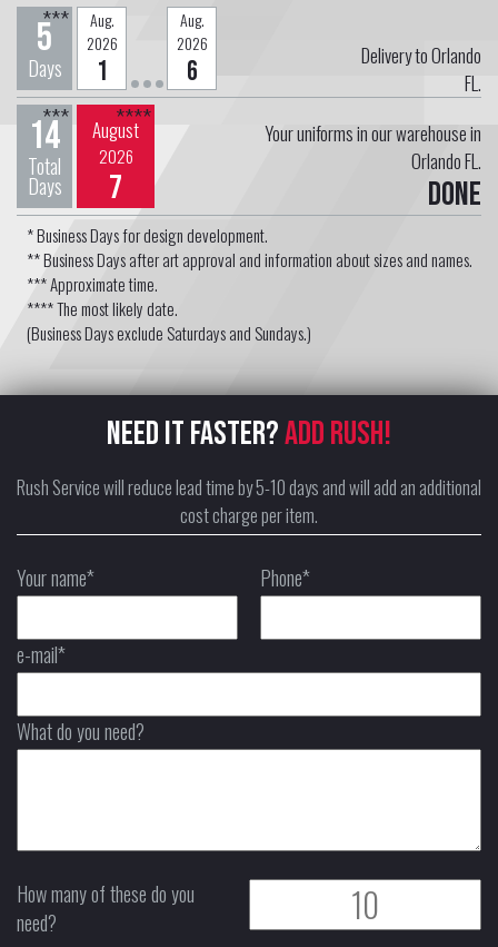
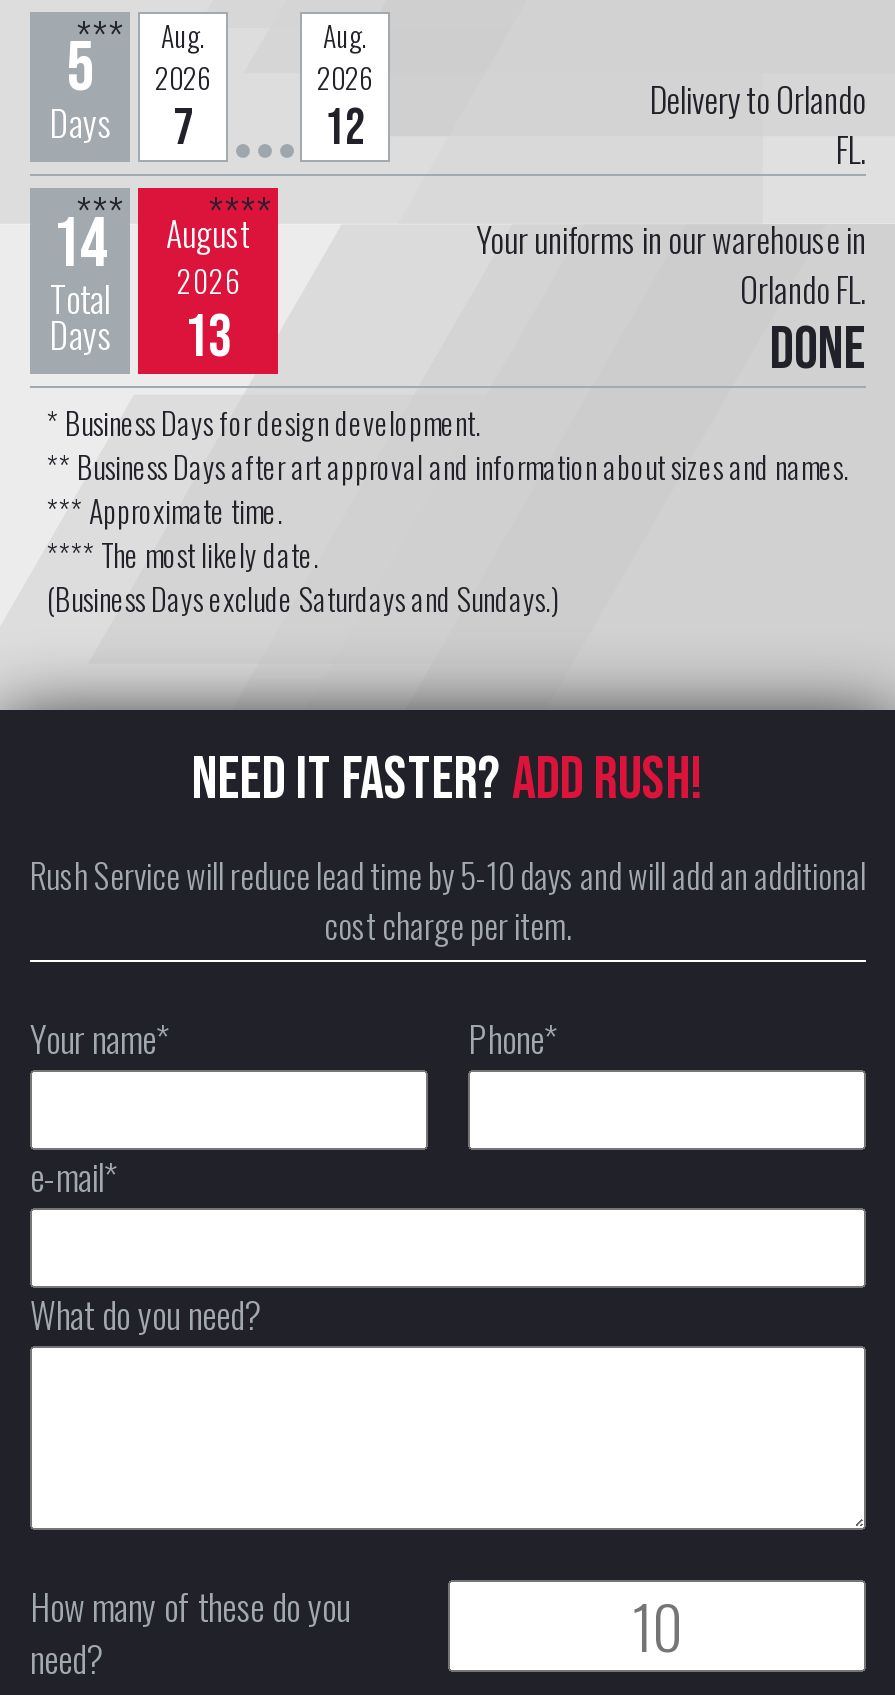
[27,53,107,89] Days 1 -> [49,96,193,160] Days 7
[186,54,197,89] 6 -> [325,98,365,160] 12
[27,168,122,208] Days 7 -> [49,302,232,374] Days 13

